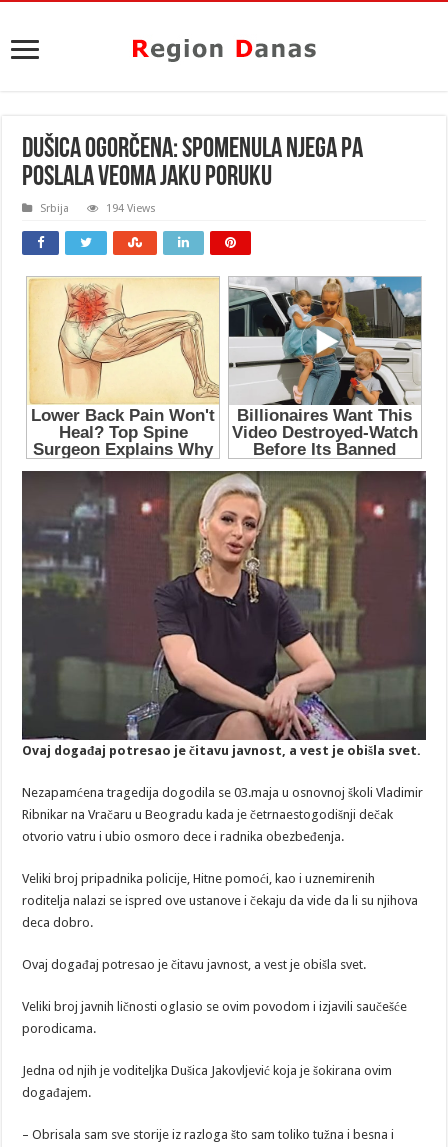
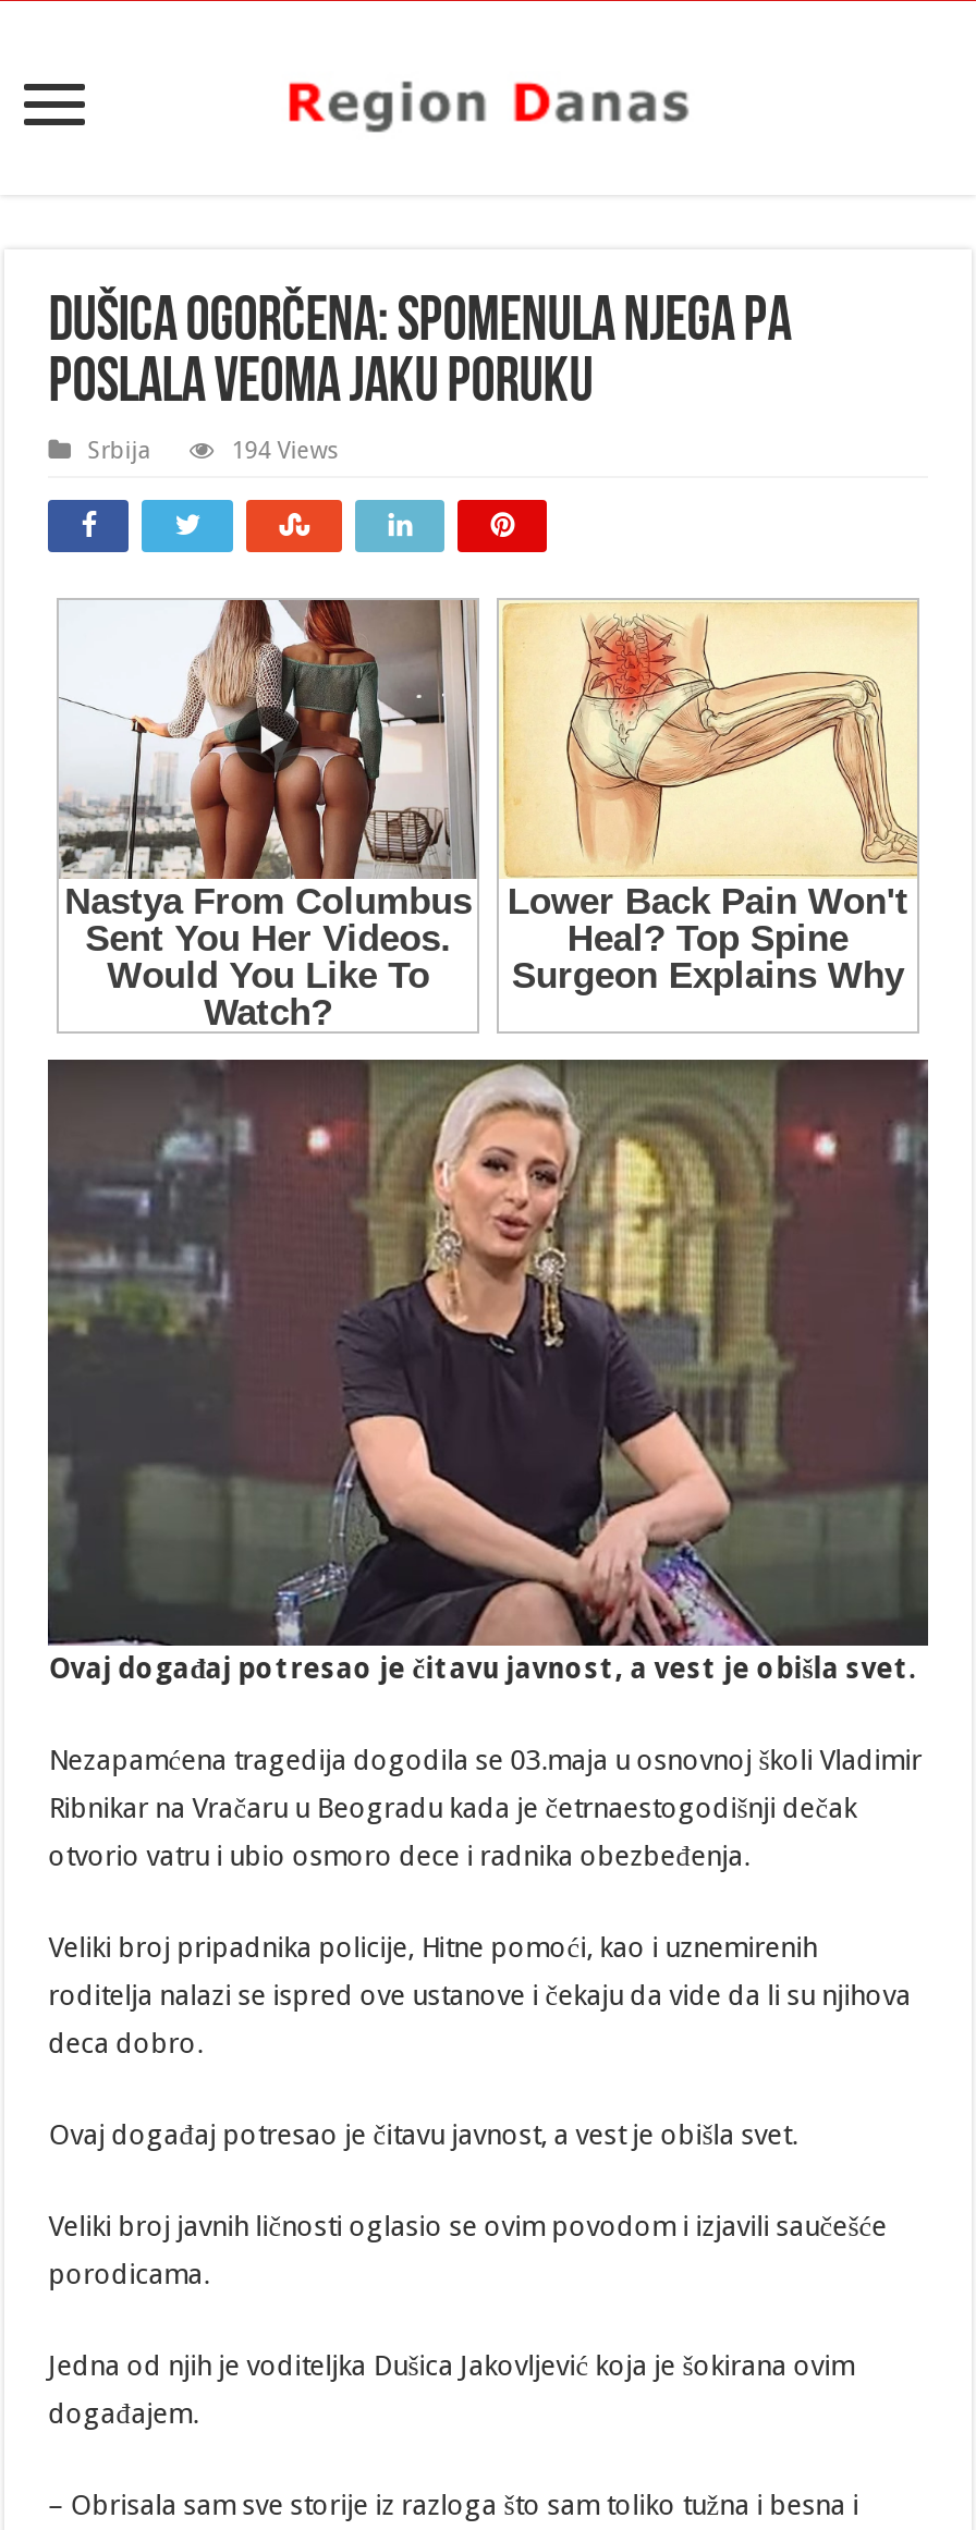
[27,277,220,459] [image] -> [57,598,479,1031] [image]
[228,276,422,456] [image] -> [499,600,919,997] [image]

